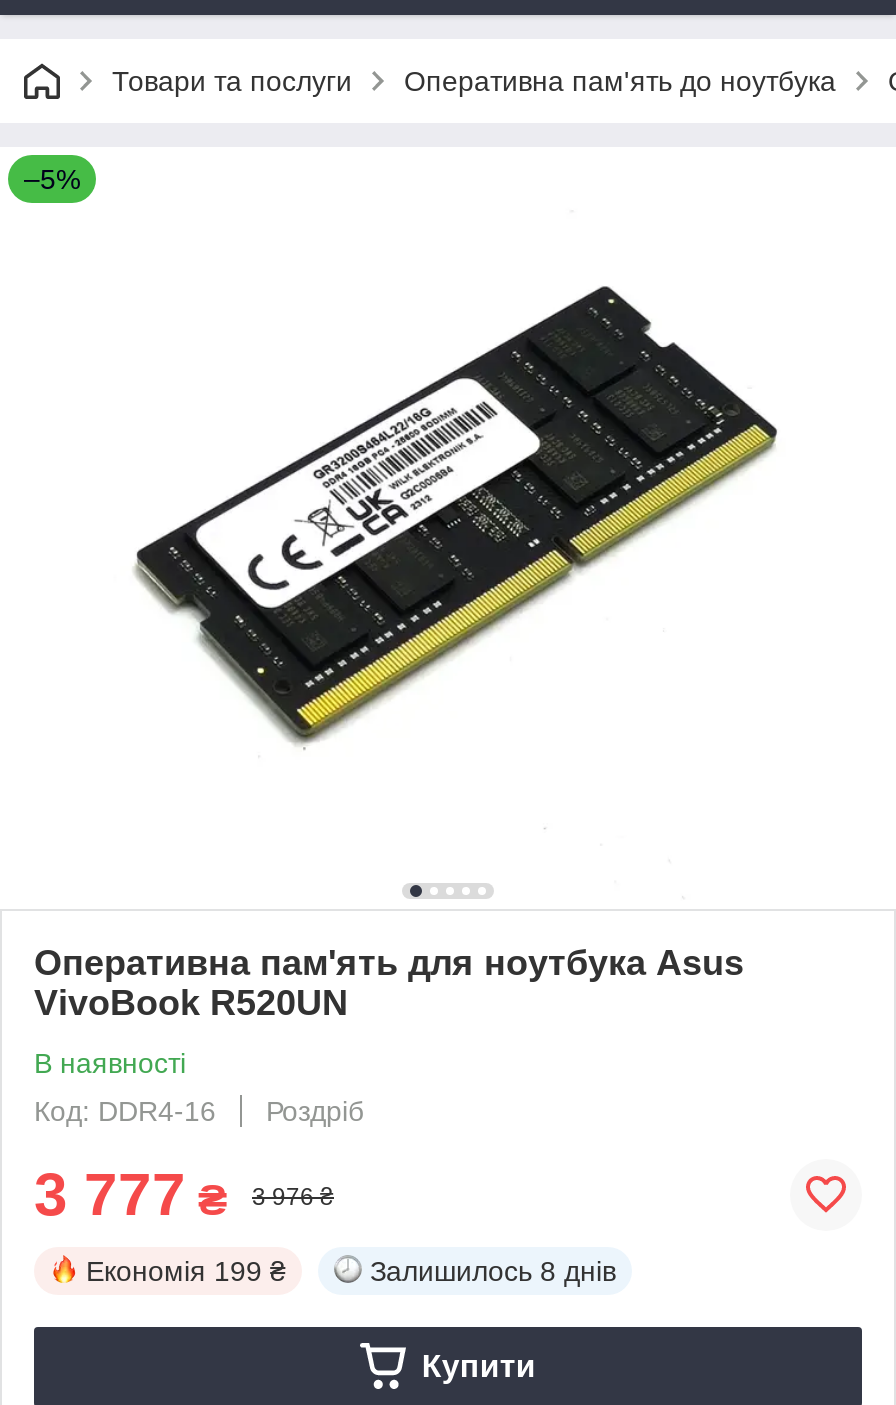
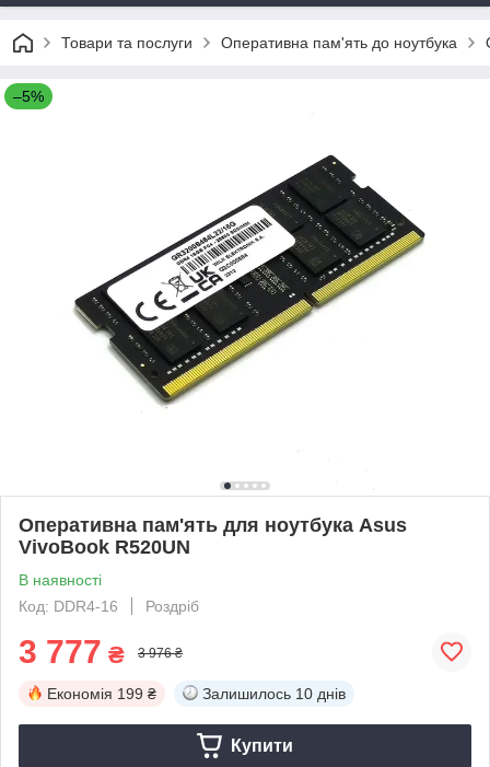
[370,1255,616,1287] Залишилось 8 днів -> [202,685,346,702] Залишилось 10 днів

